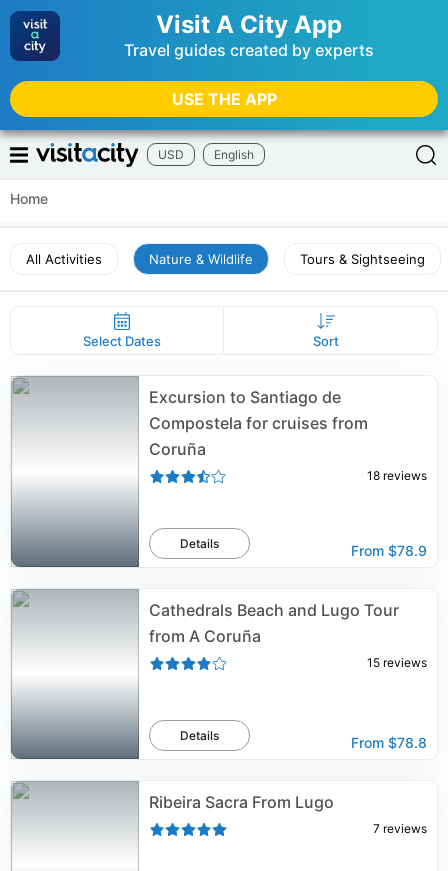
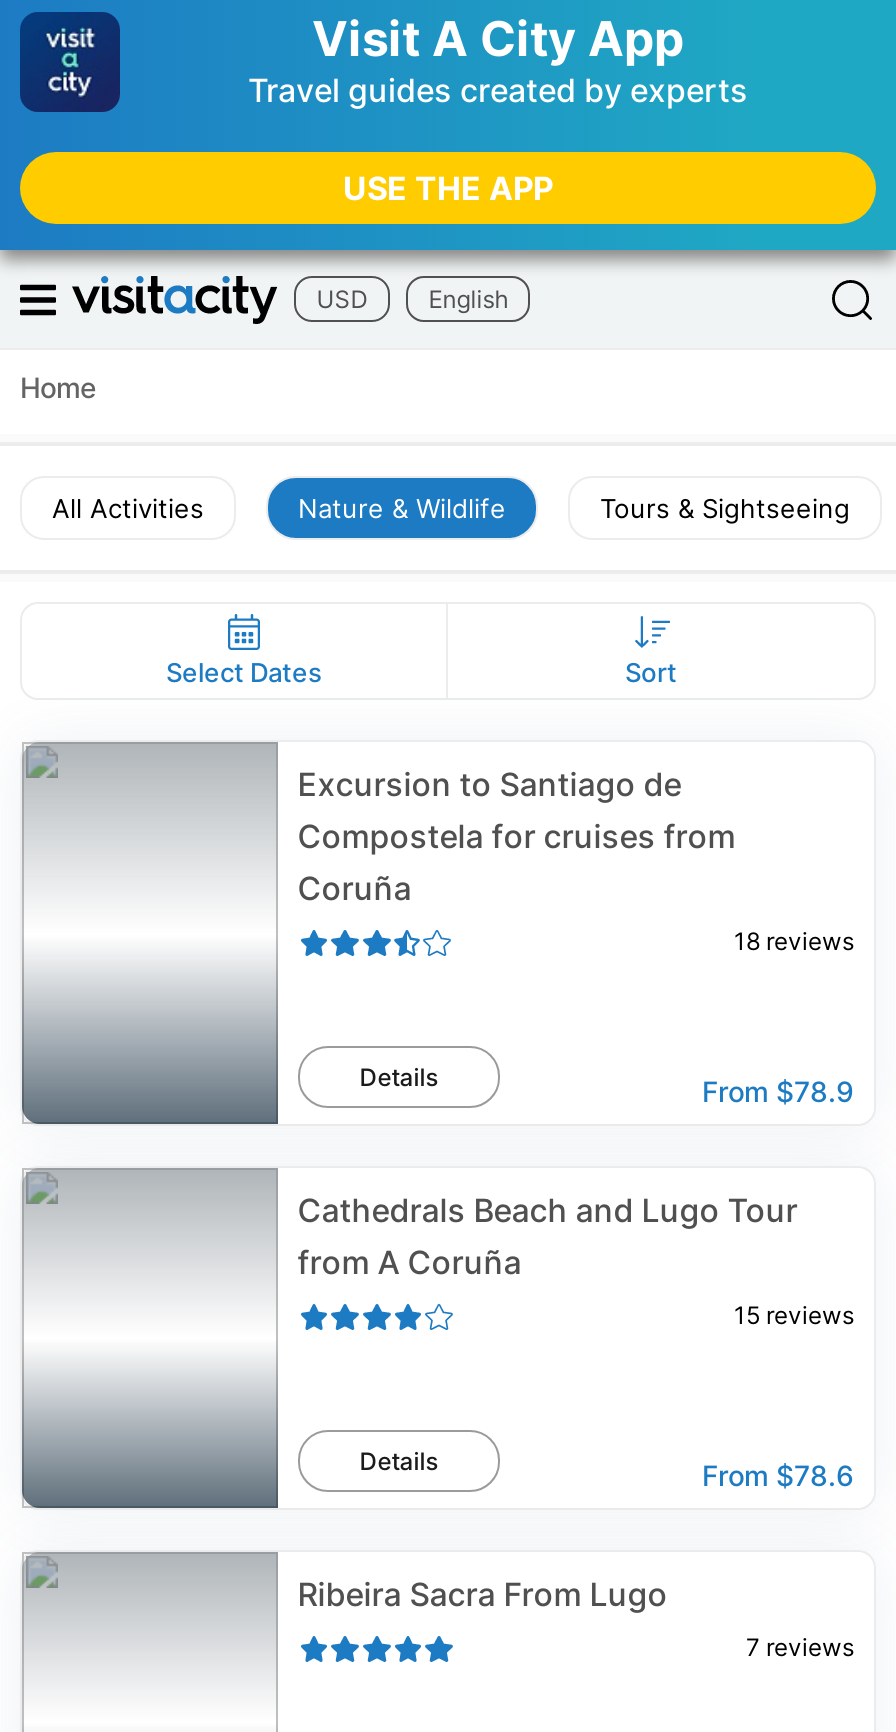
[351,734,427,751] From $78.8 -> [702,1458,854,1492] From $78.6

